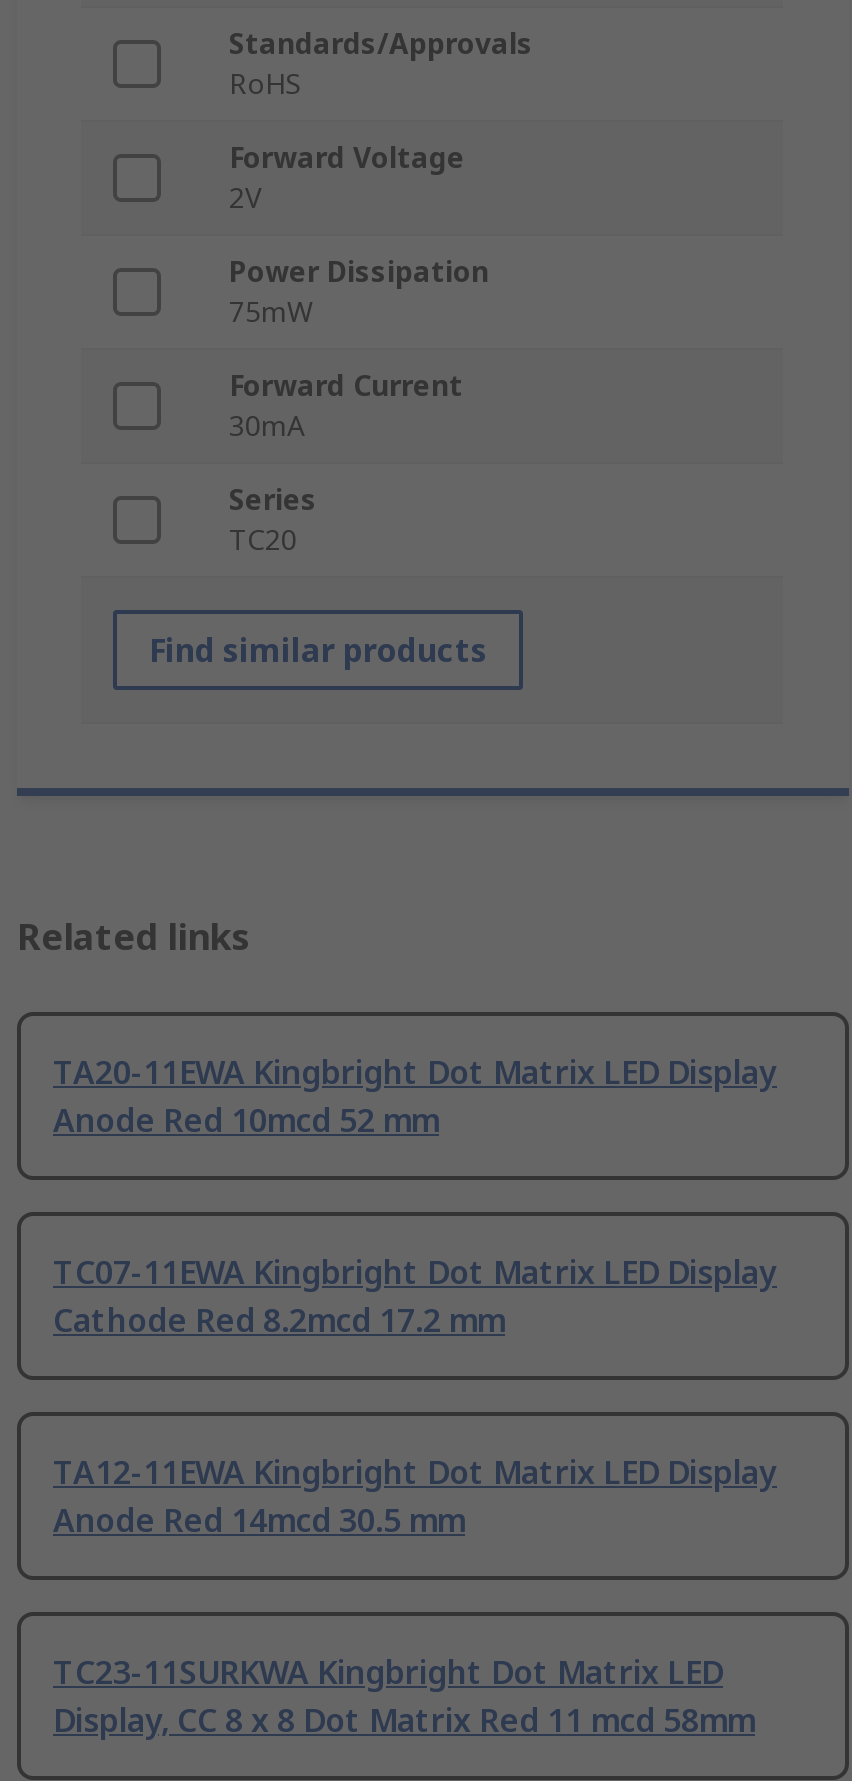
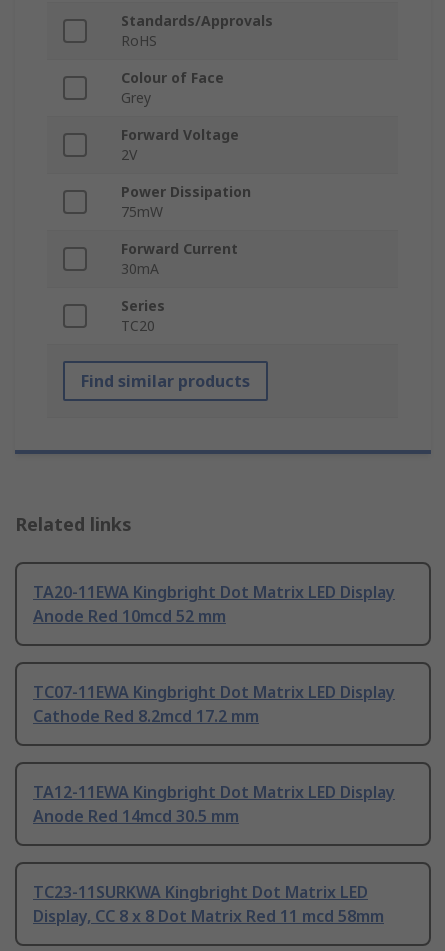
none -> [121,68,224,107] Colour of Face | Grey

